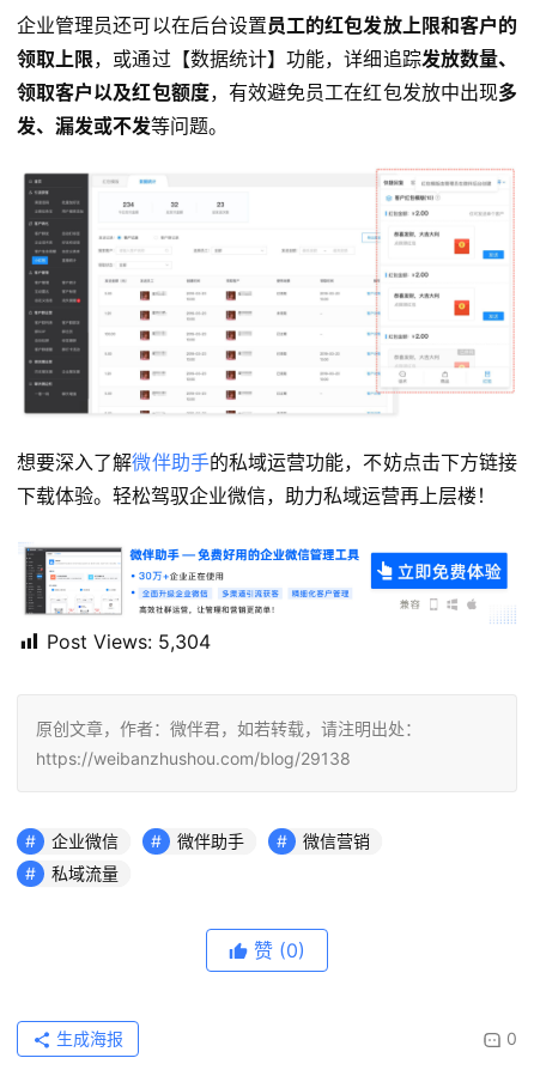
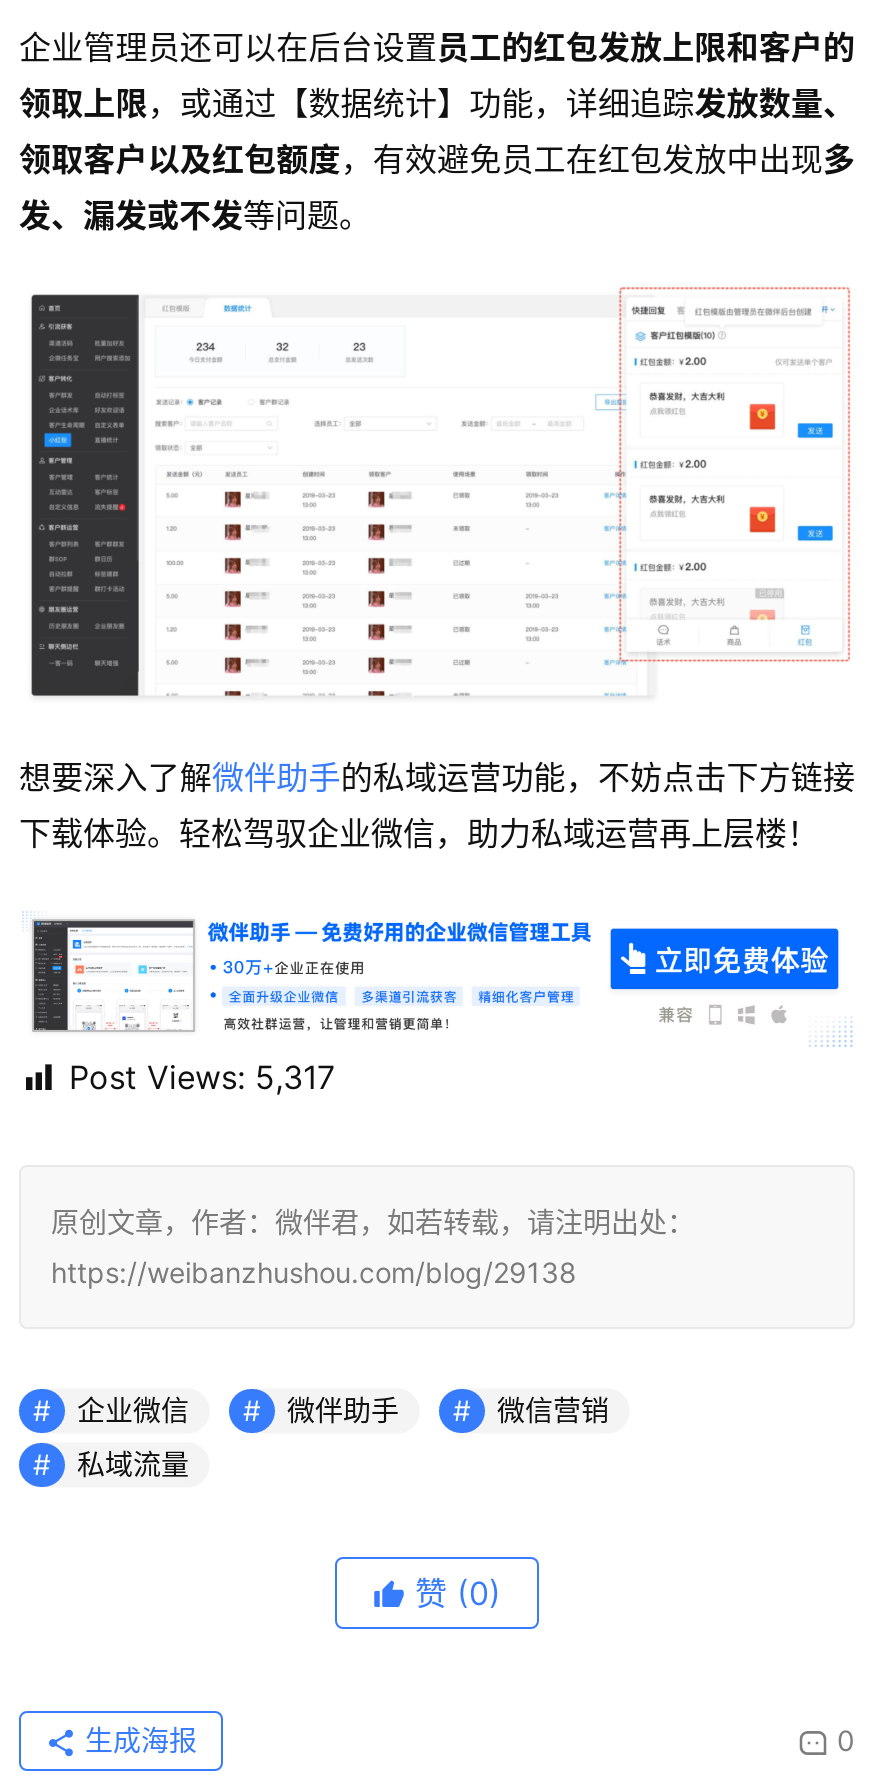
[47,630,211,654] Post Views: 5,304 -> [69,1058,335,1098] Post Views: 5,317

